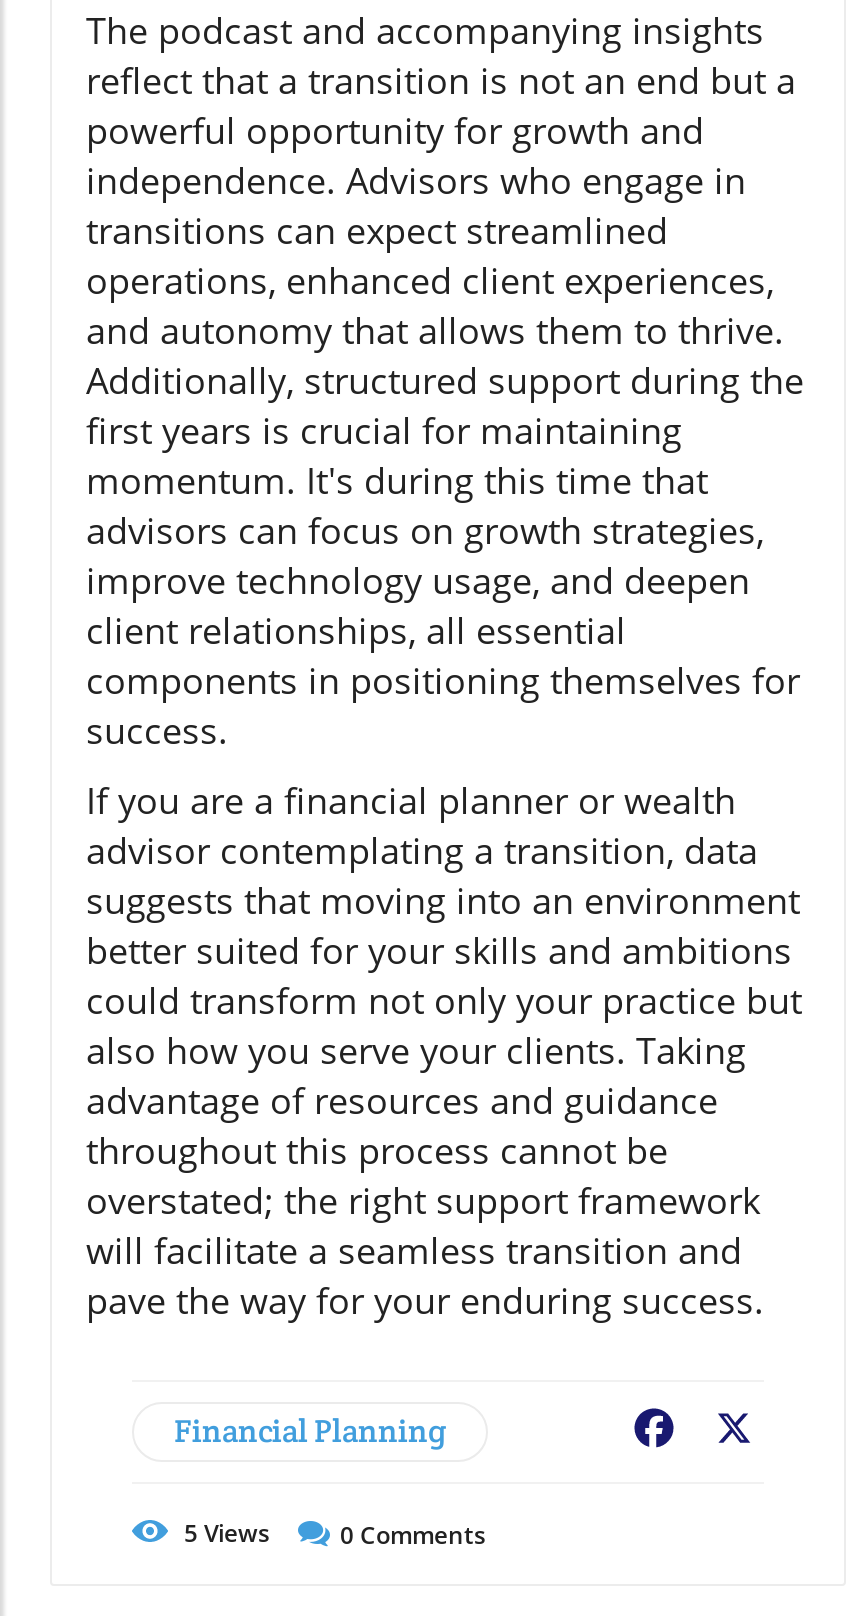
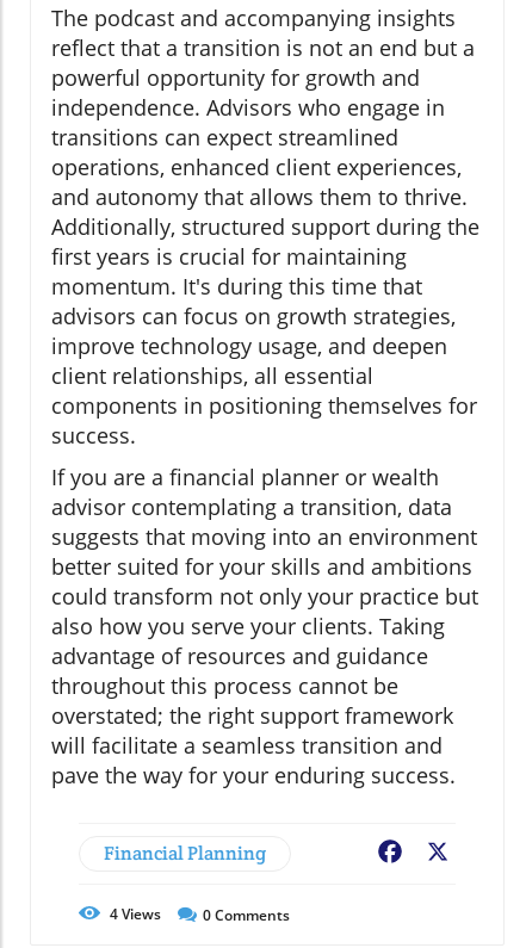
[184,1516,270,1550] 5 Views -> [110,904,161,924] 4 Views

